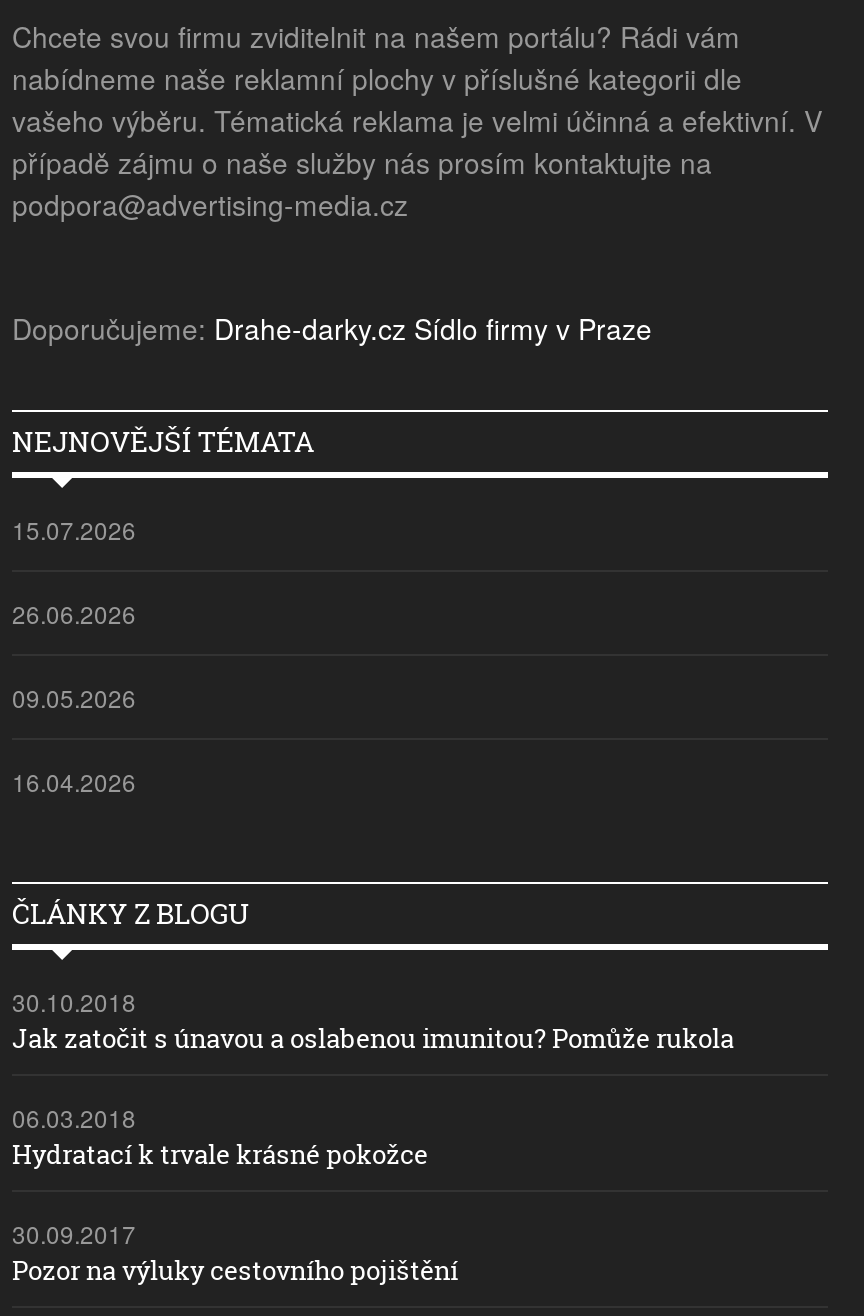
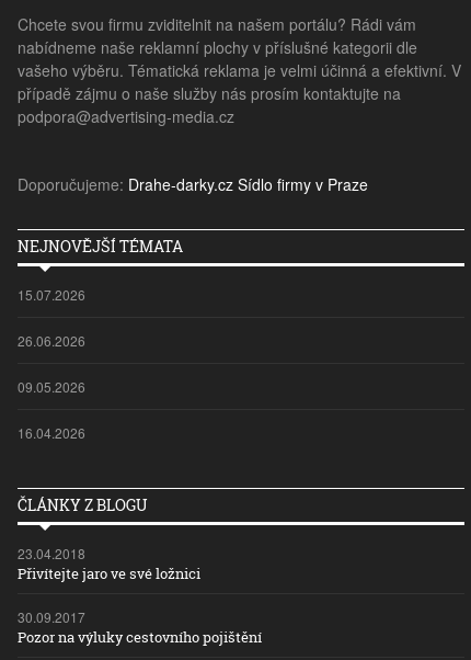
[12,984,734,1172] 30.10.2018 | Jak zatočit s únavou a oslabenou imunitou? Pomůže rukola | 06.03.2018 | Hydratací k trvale krásné pokožce -> [18,544,200,583] 23.04.2018 | Přivítejte jaro ve své ložnici

